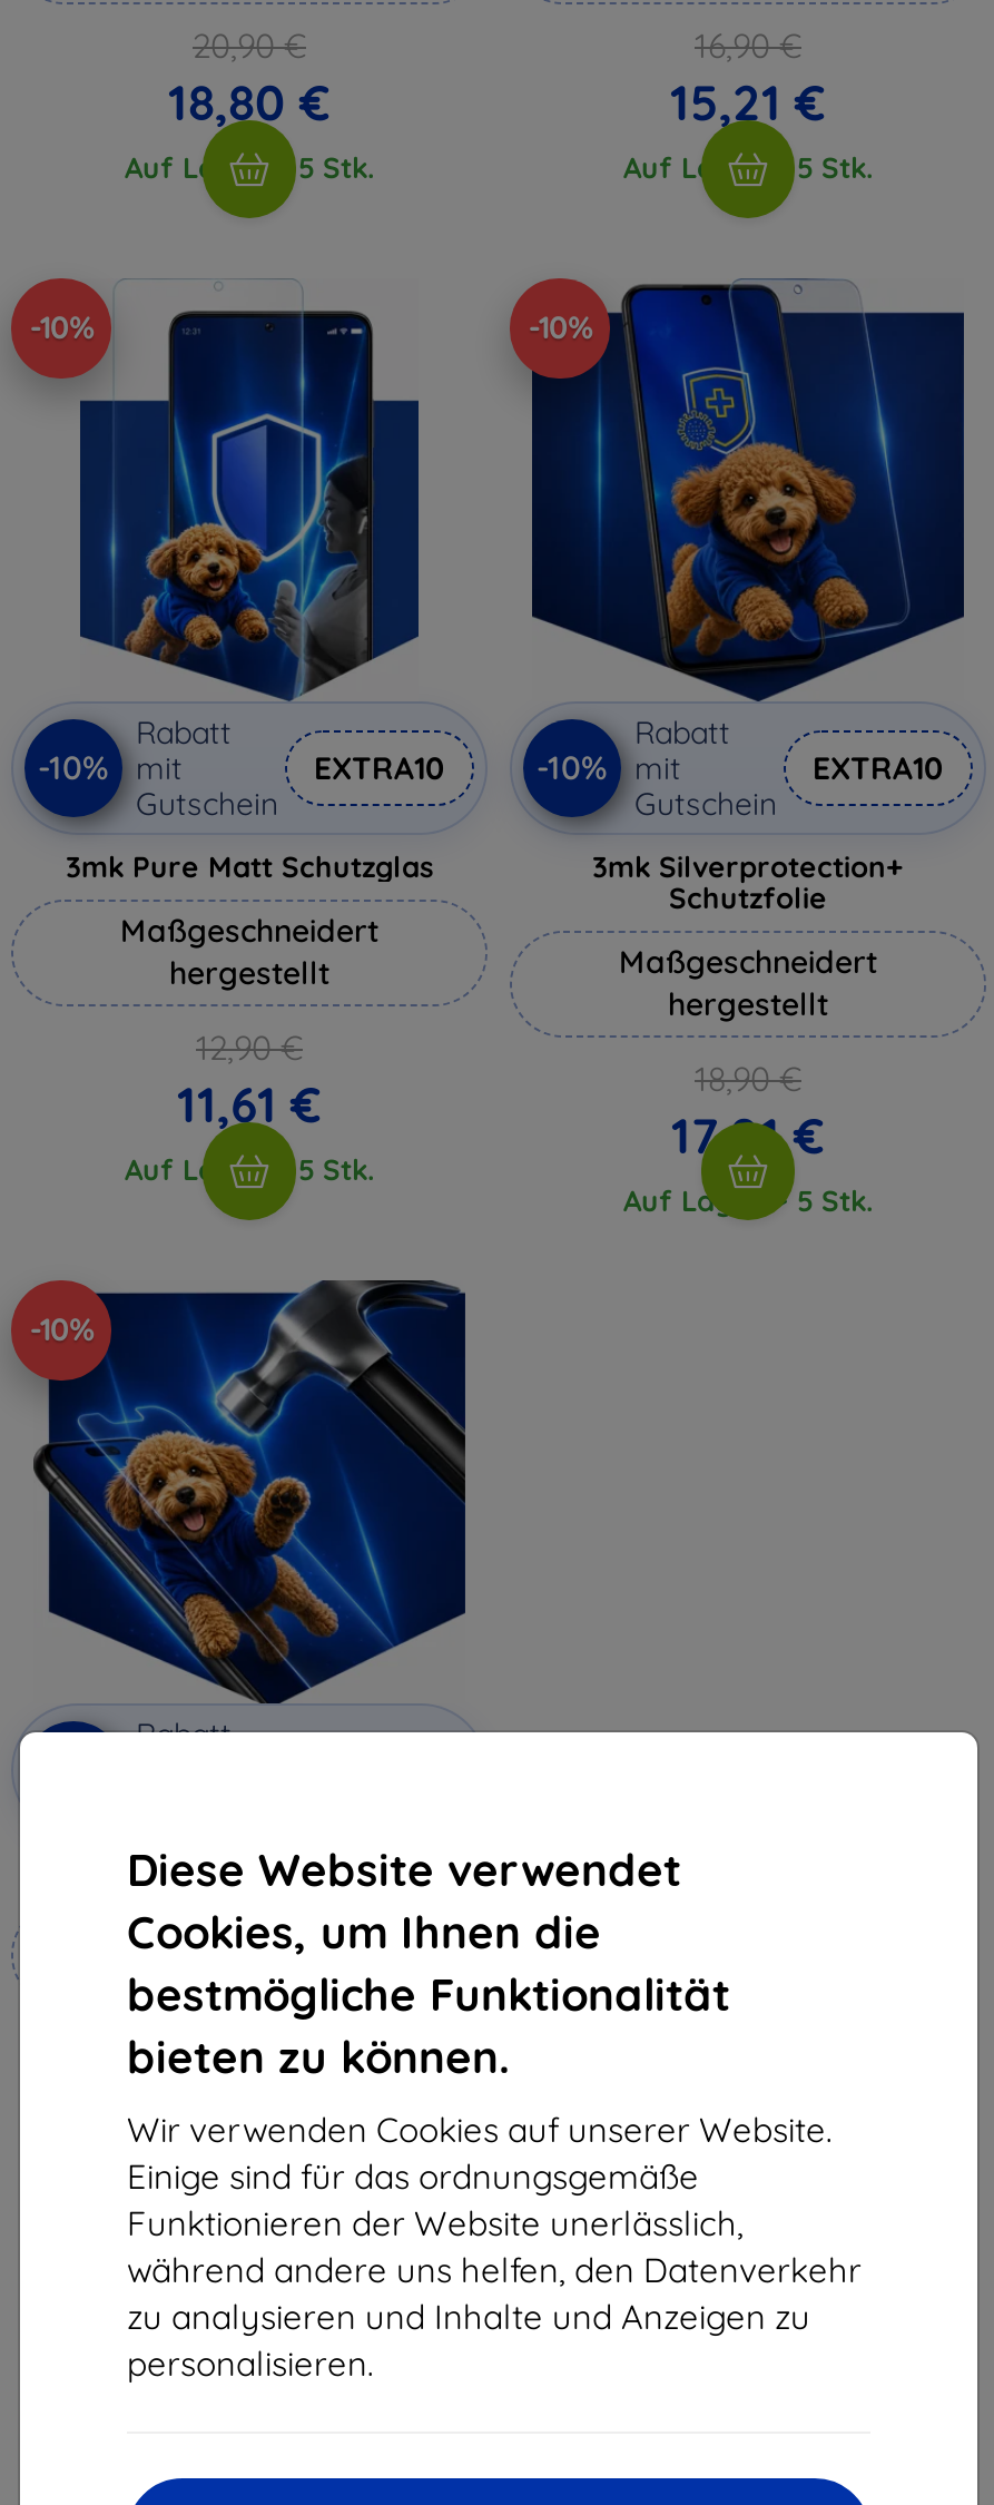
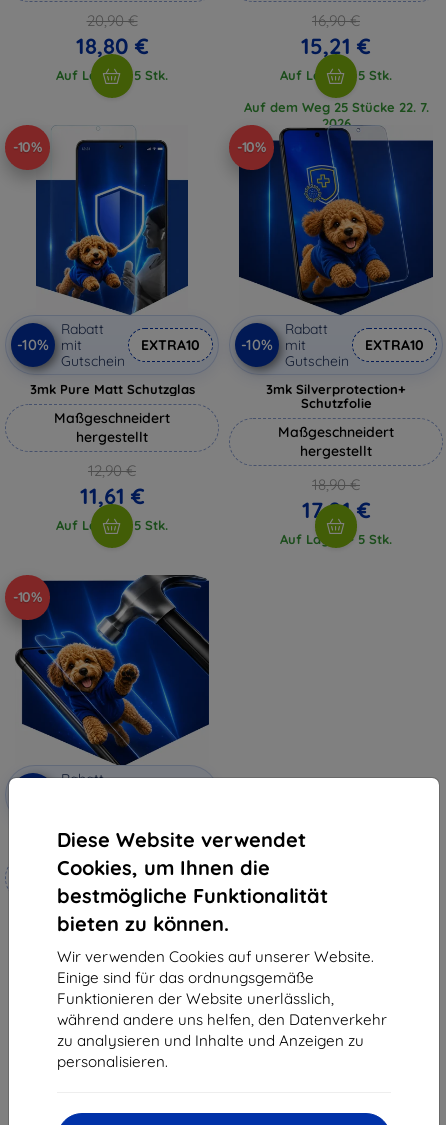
none -> [243,99,428,131] Auf dem Weg 25 Stücke 22. 7. | 2026

